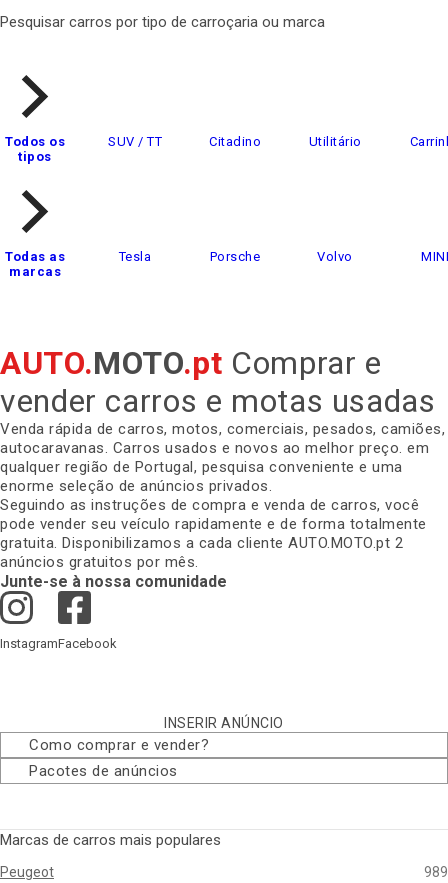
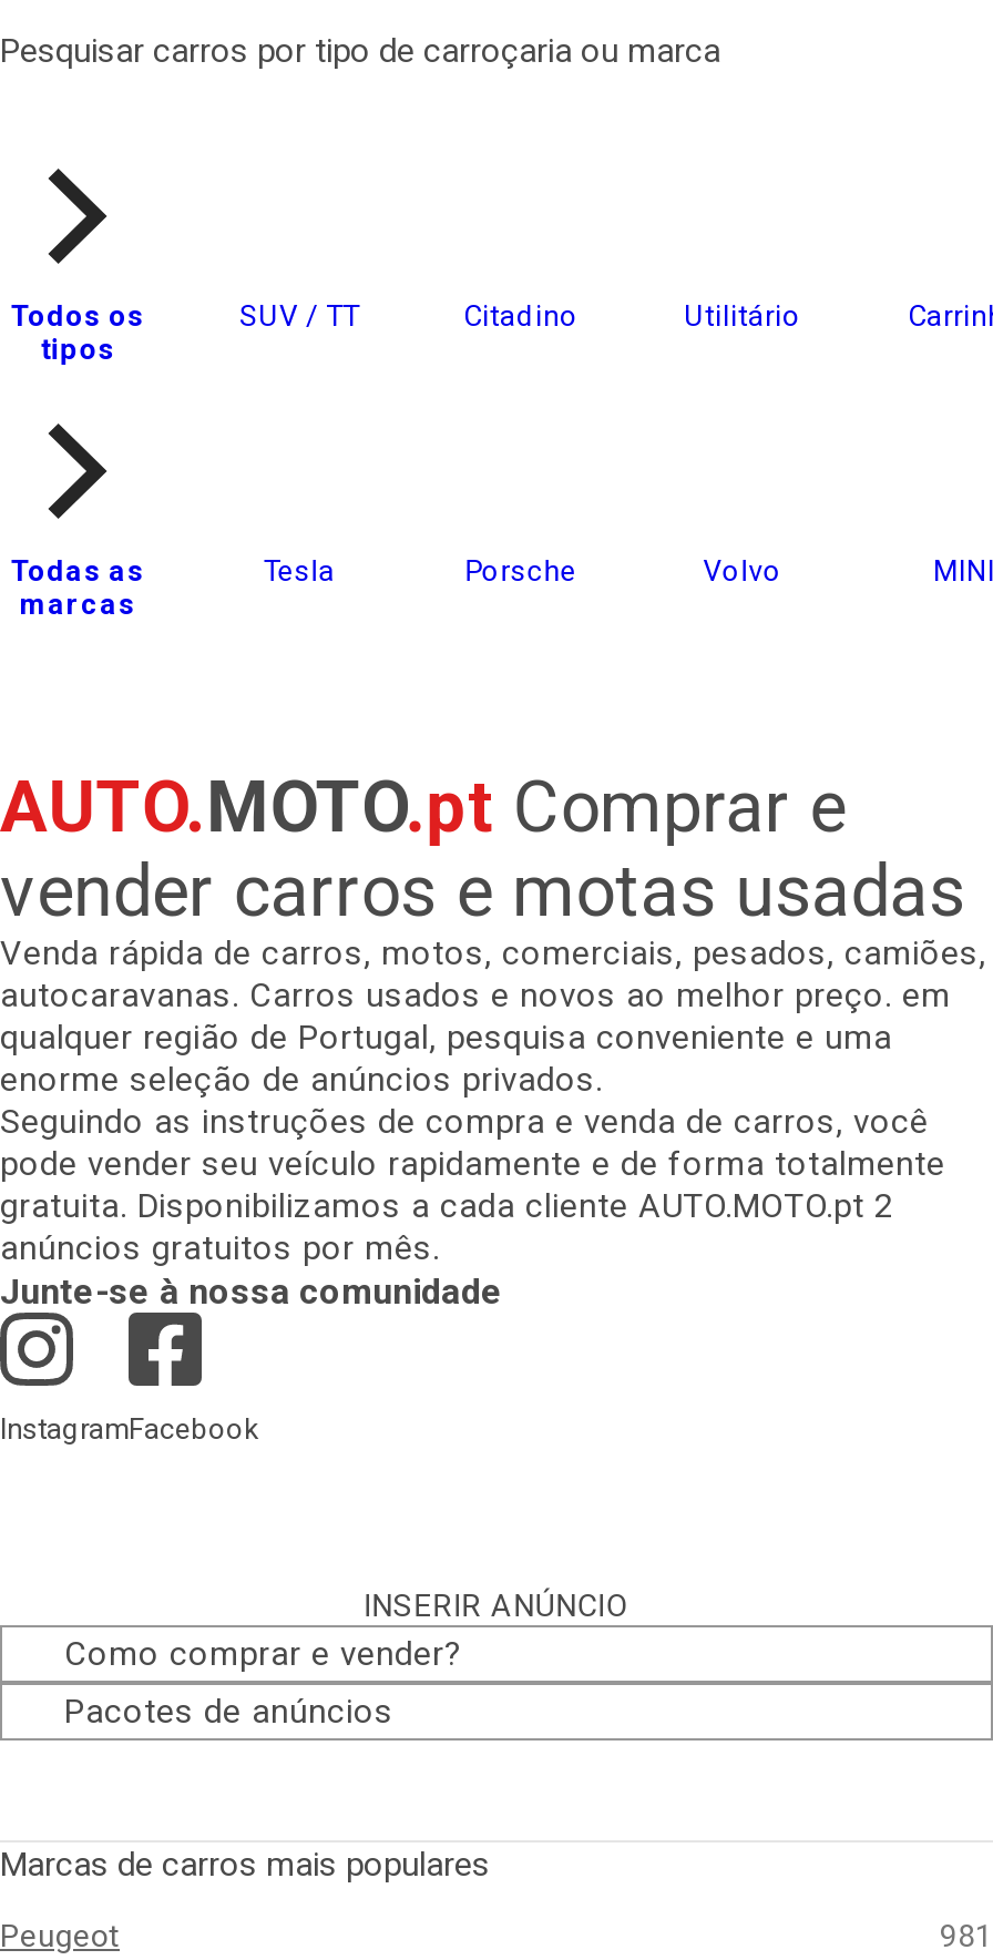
[424,864,448,880] 989 -> [940,1918,993,1953] 981

